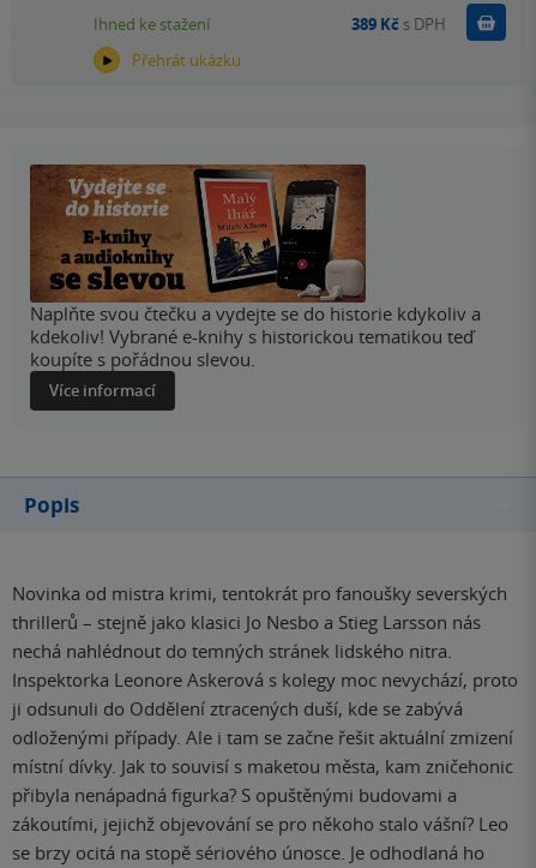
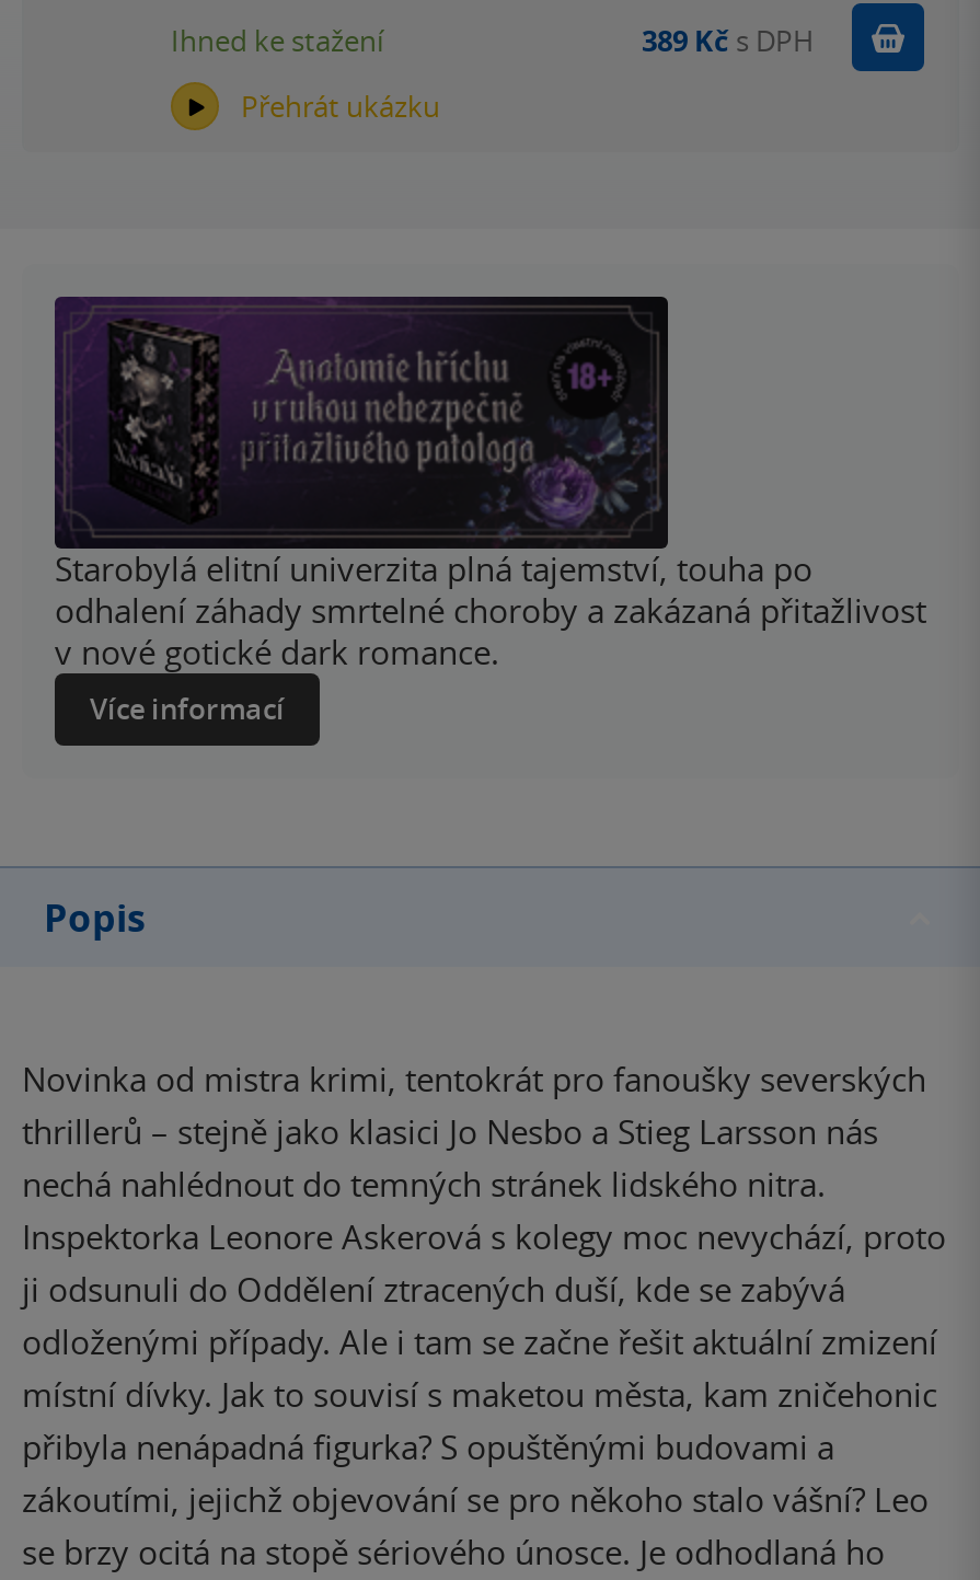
[29,163,481,371] [image] | Naplňte svou čtečku a vydejte se do historie kdykoliv a | kdekoliv! Vybrané e-knihy s historickou tematikou teď | koupíte s pořádnou slevou. -> [53,295,926,674] [image] | Starobylá elitní univerzita plná tajemství, touha po | odhalení záhady smrtelné choroby a zakázaná přitažlivost | v nové gotické dark romance.

